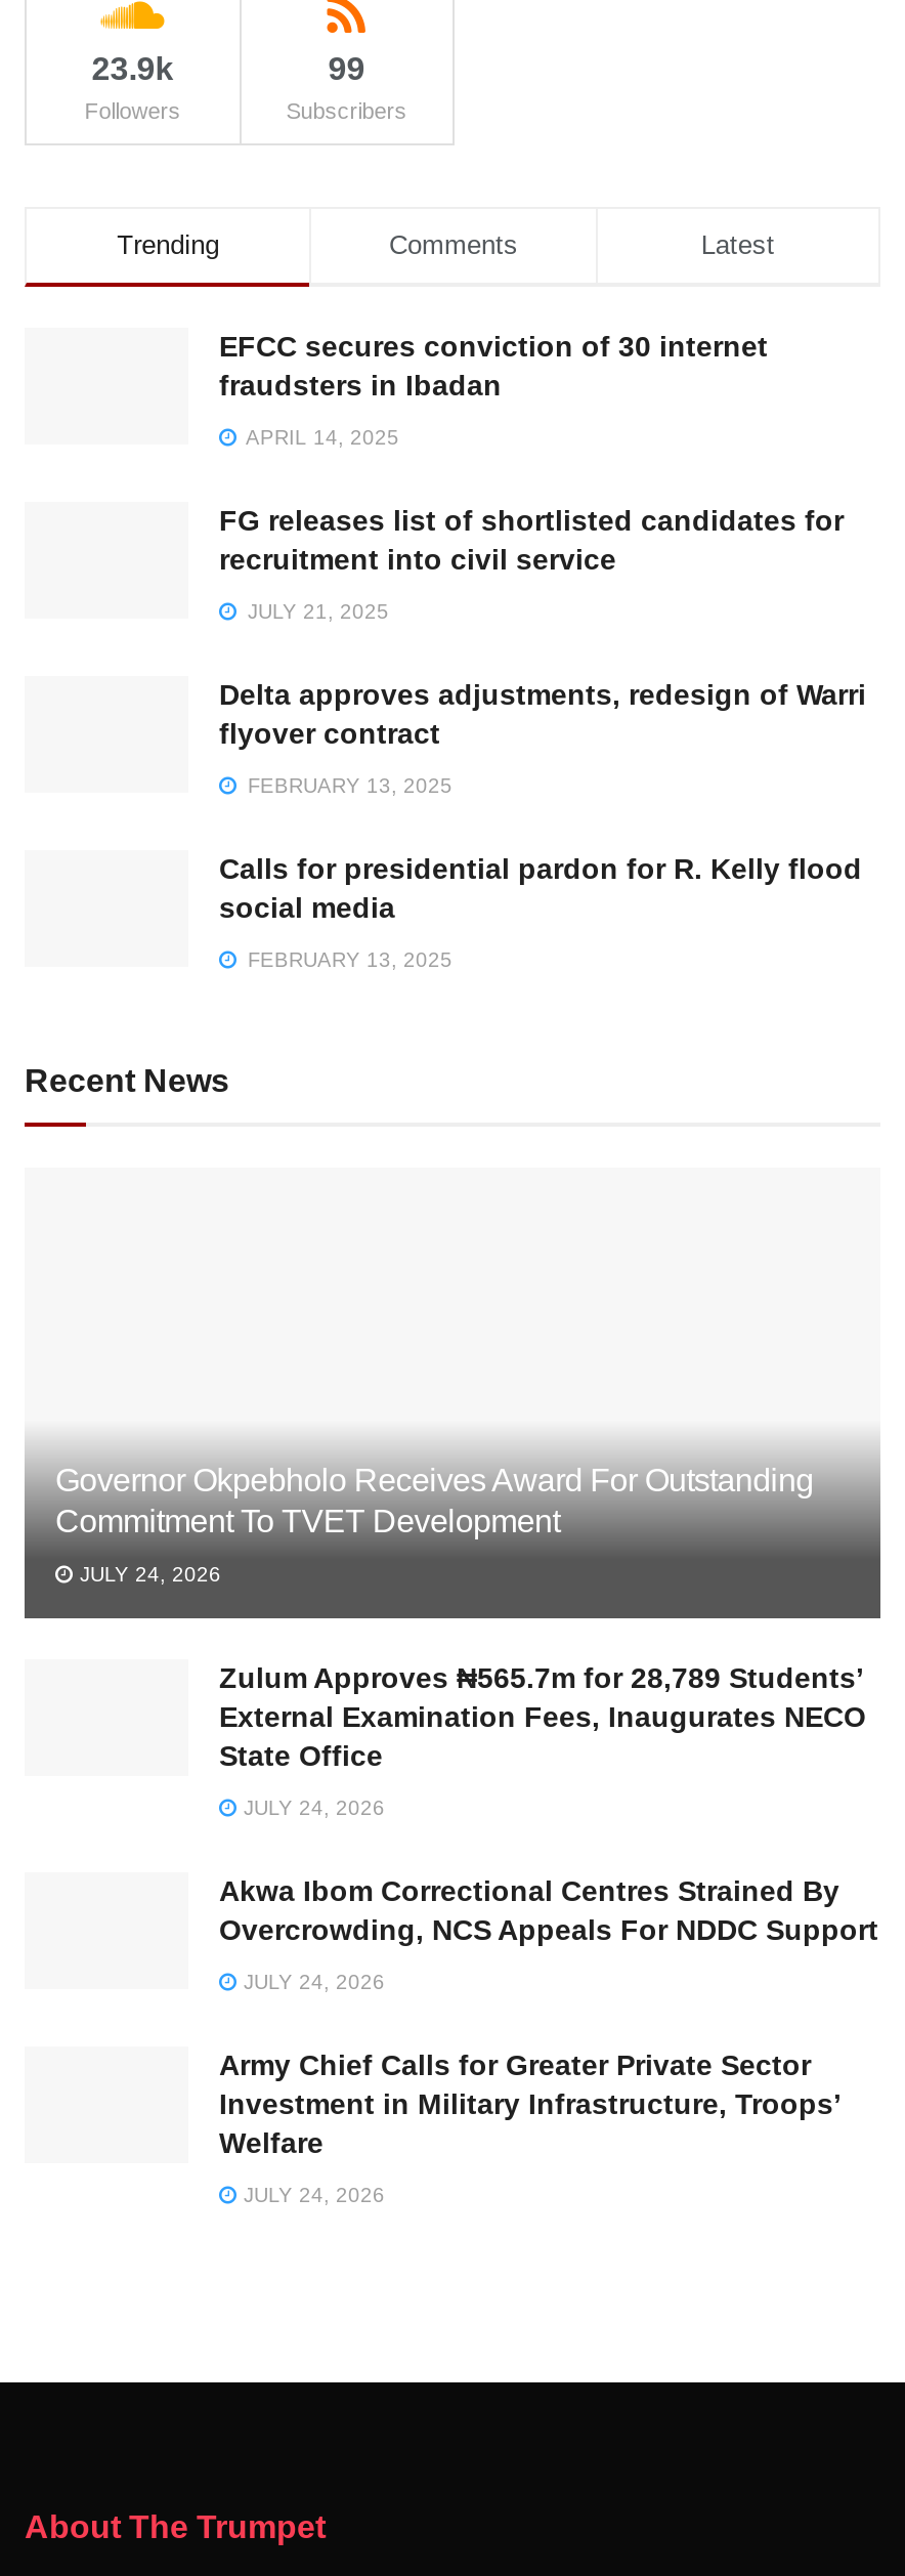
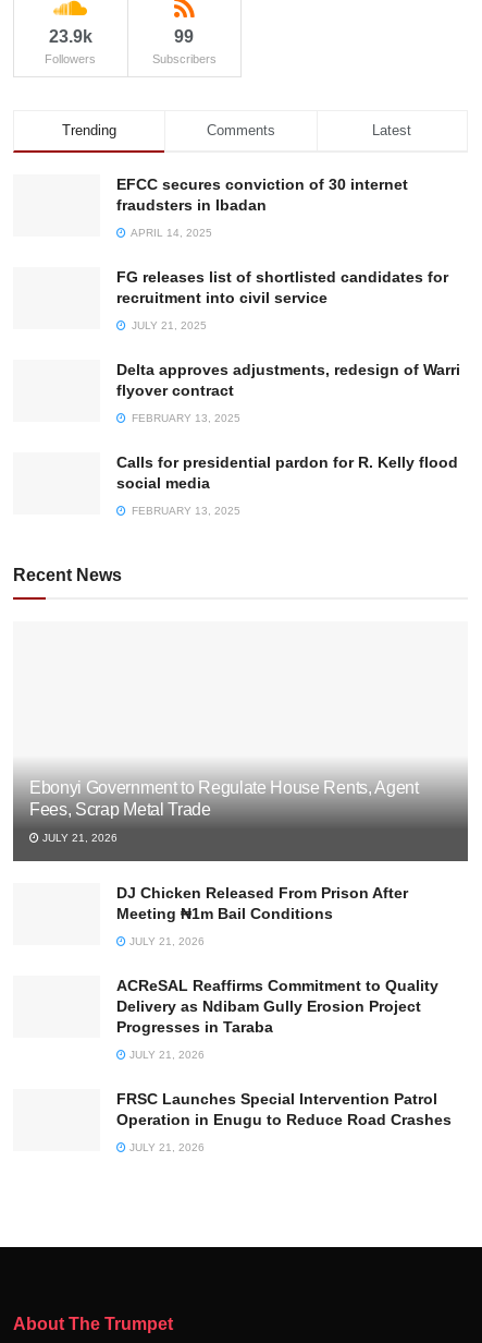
[55,1462,813,1538] Governor Okpebholo Receives Award For Outstanding | Commitment To TVET Development -> [29,778,418,818] Ebonyi Government to Regulate House Rents, Agent | Fees, Scrap Metal Trade
[74,1562,221,1585] JULY 24, 2026 -> [39,831,118,843] JULY 21, 2026
[219,1661,866,1771] Zulum Approves ₦565.7m for 28,789 Students’ | External Examination Fees, Inaugurates NECO | State Office -> [116,884,408,922] DJ Chicken Released From Prison After | Meeting ₦1m Bail Conditions
[238,1796,385,1818] JULY 24, 2026 -> [126,935,205,947] JULY 21, 2026
[219,1874,878,1945] Akwa Ibom Correctional Centres Strained By | Overcrowding, NCS Appeals For NDDC Support -> [116,976,438,1035] ACReSAL Reaffirms Commitment to Quality | Delivery as Ndibam Gully Erosion Project | Progresses in Taraba
[238,1970,385,1993] JULY 24, 2026 -> [126,1048,205,1060] JULY 21, 2026
[219,2048,839,2159] Army Chief Calls for Greater Private Sector | Investment in Military Infrastructure, Troops’ | Welfare -> [116,1090,452,1128] FRSC Launches Special Intervention Patrol | Operation in Enugu to Reduce Road Crashes
[238,2183,385,2206] JULY 24, 2026 -> [126,1141,205,1153] JULY 21, 2026

